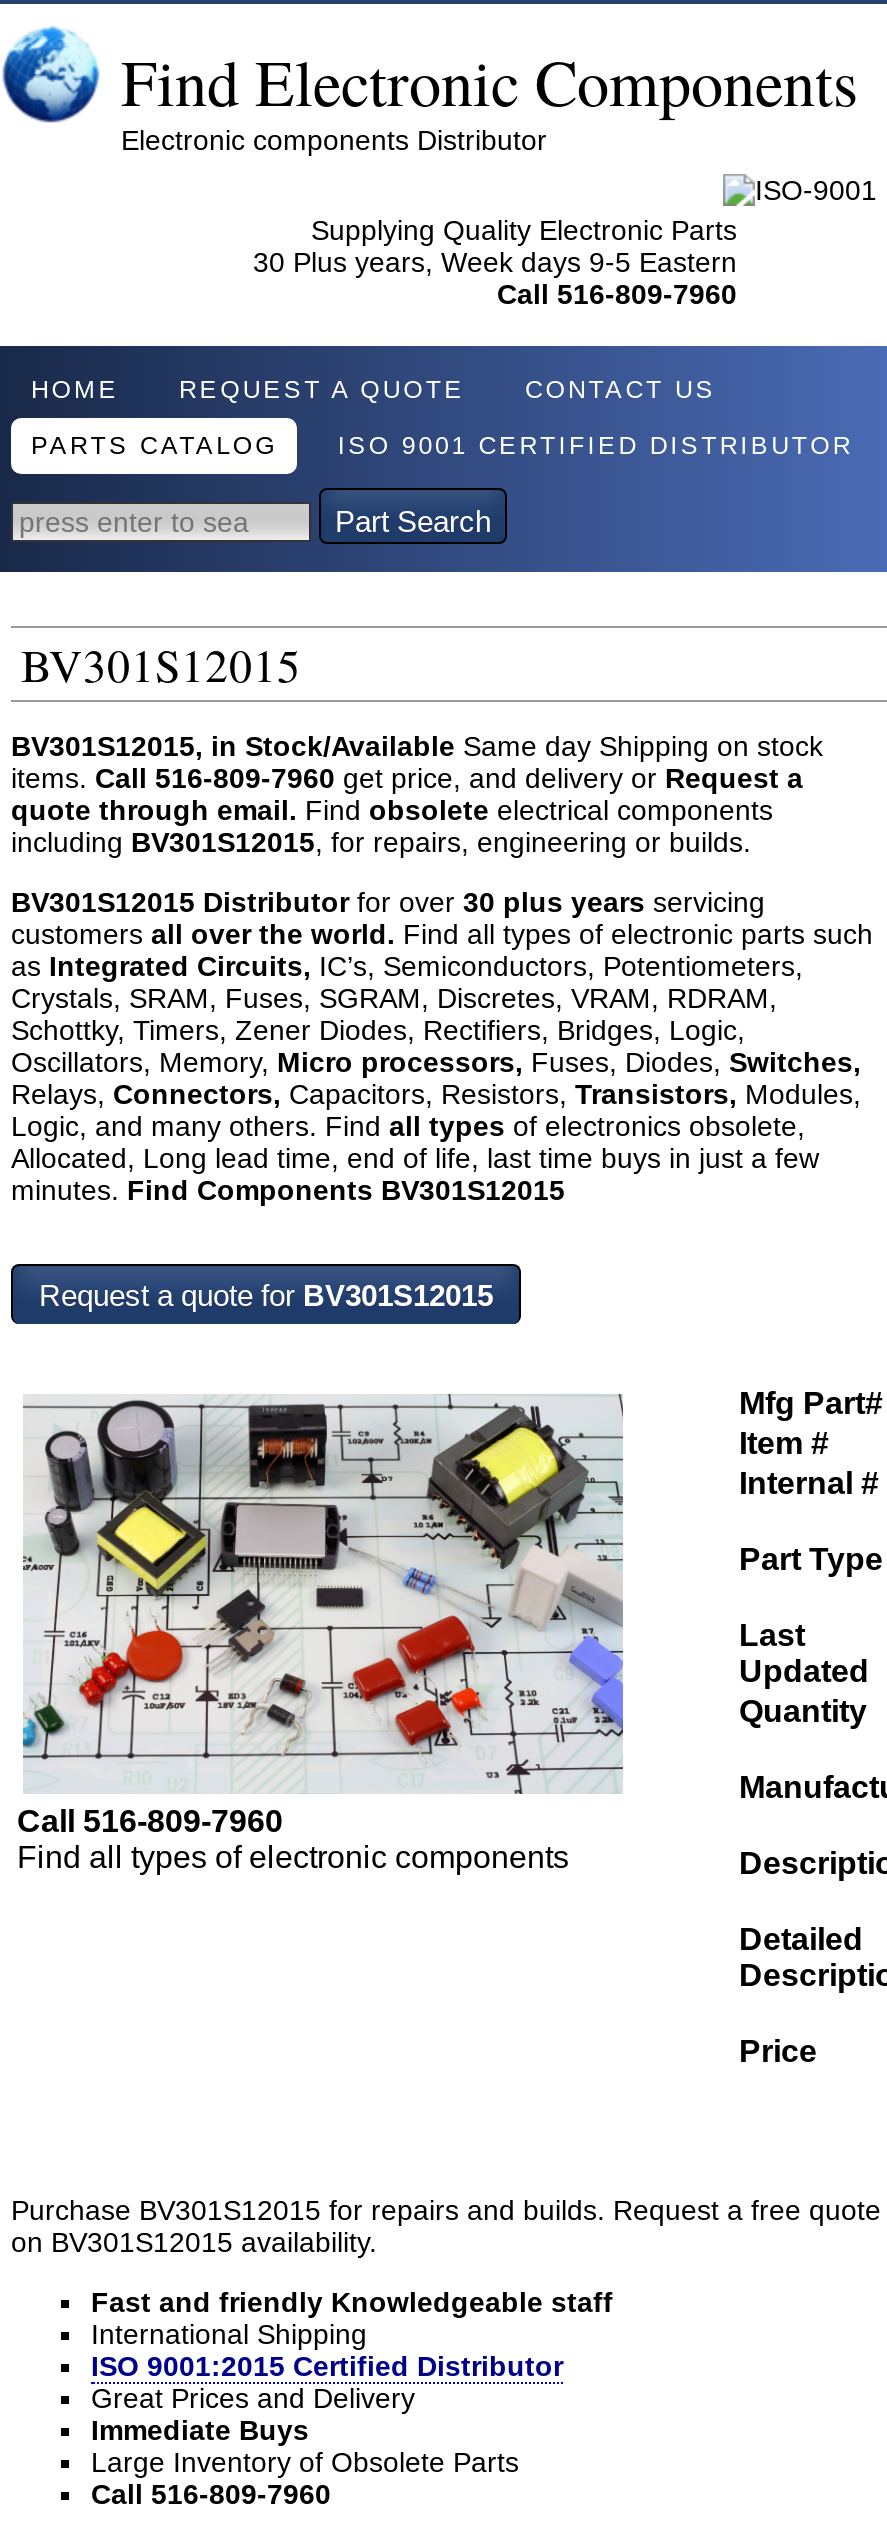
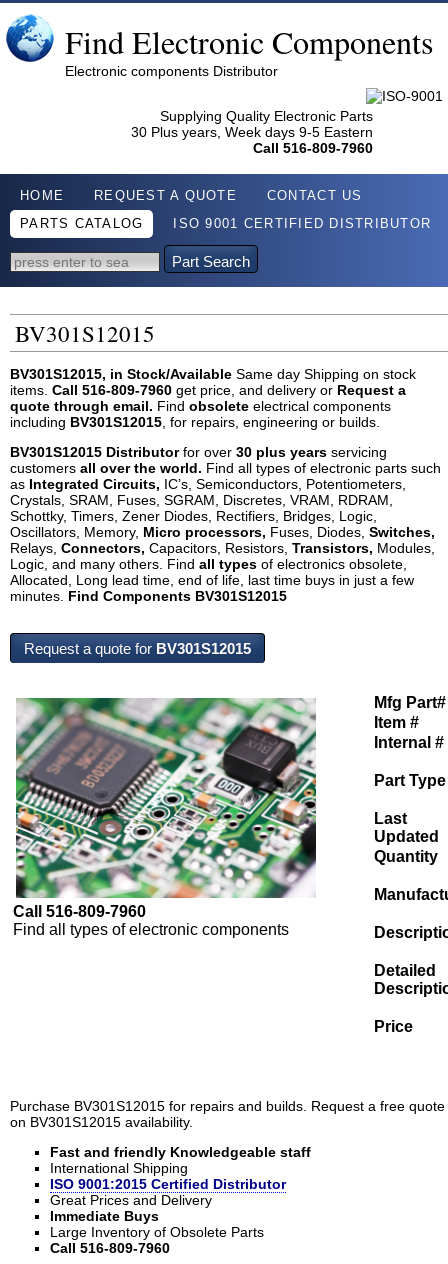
[21,1394,625,1794] [image] -> [15,697,317,899] [image]

